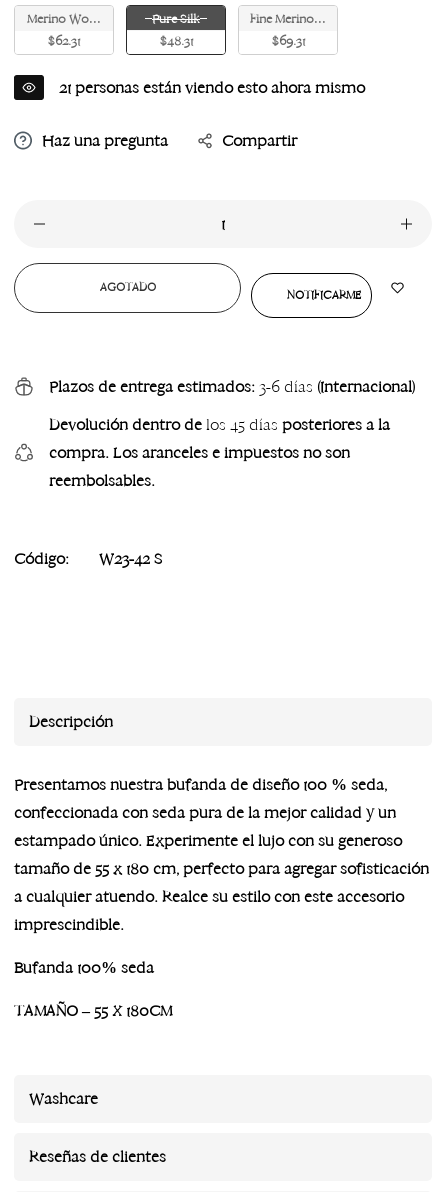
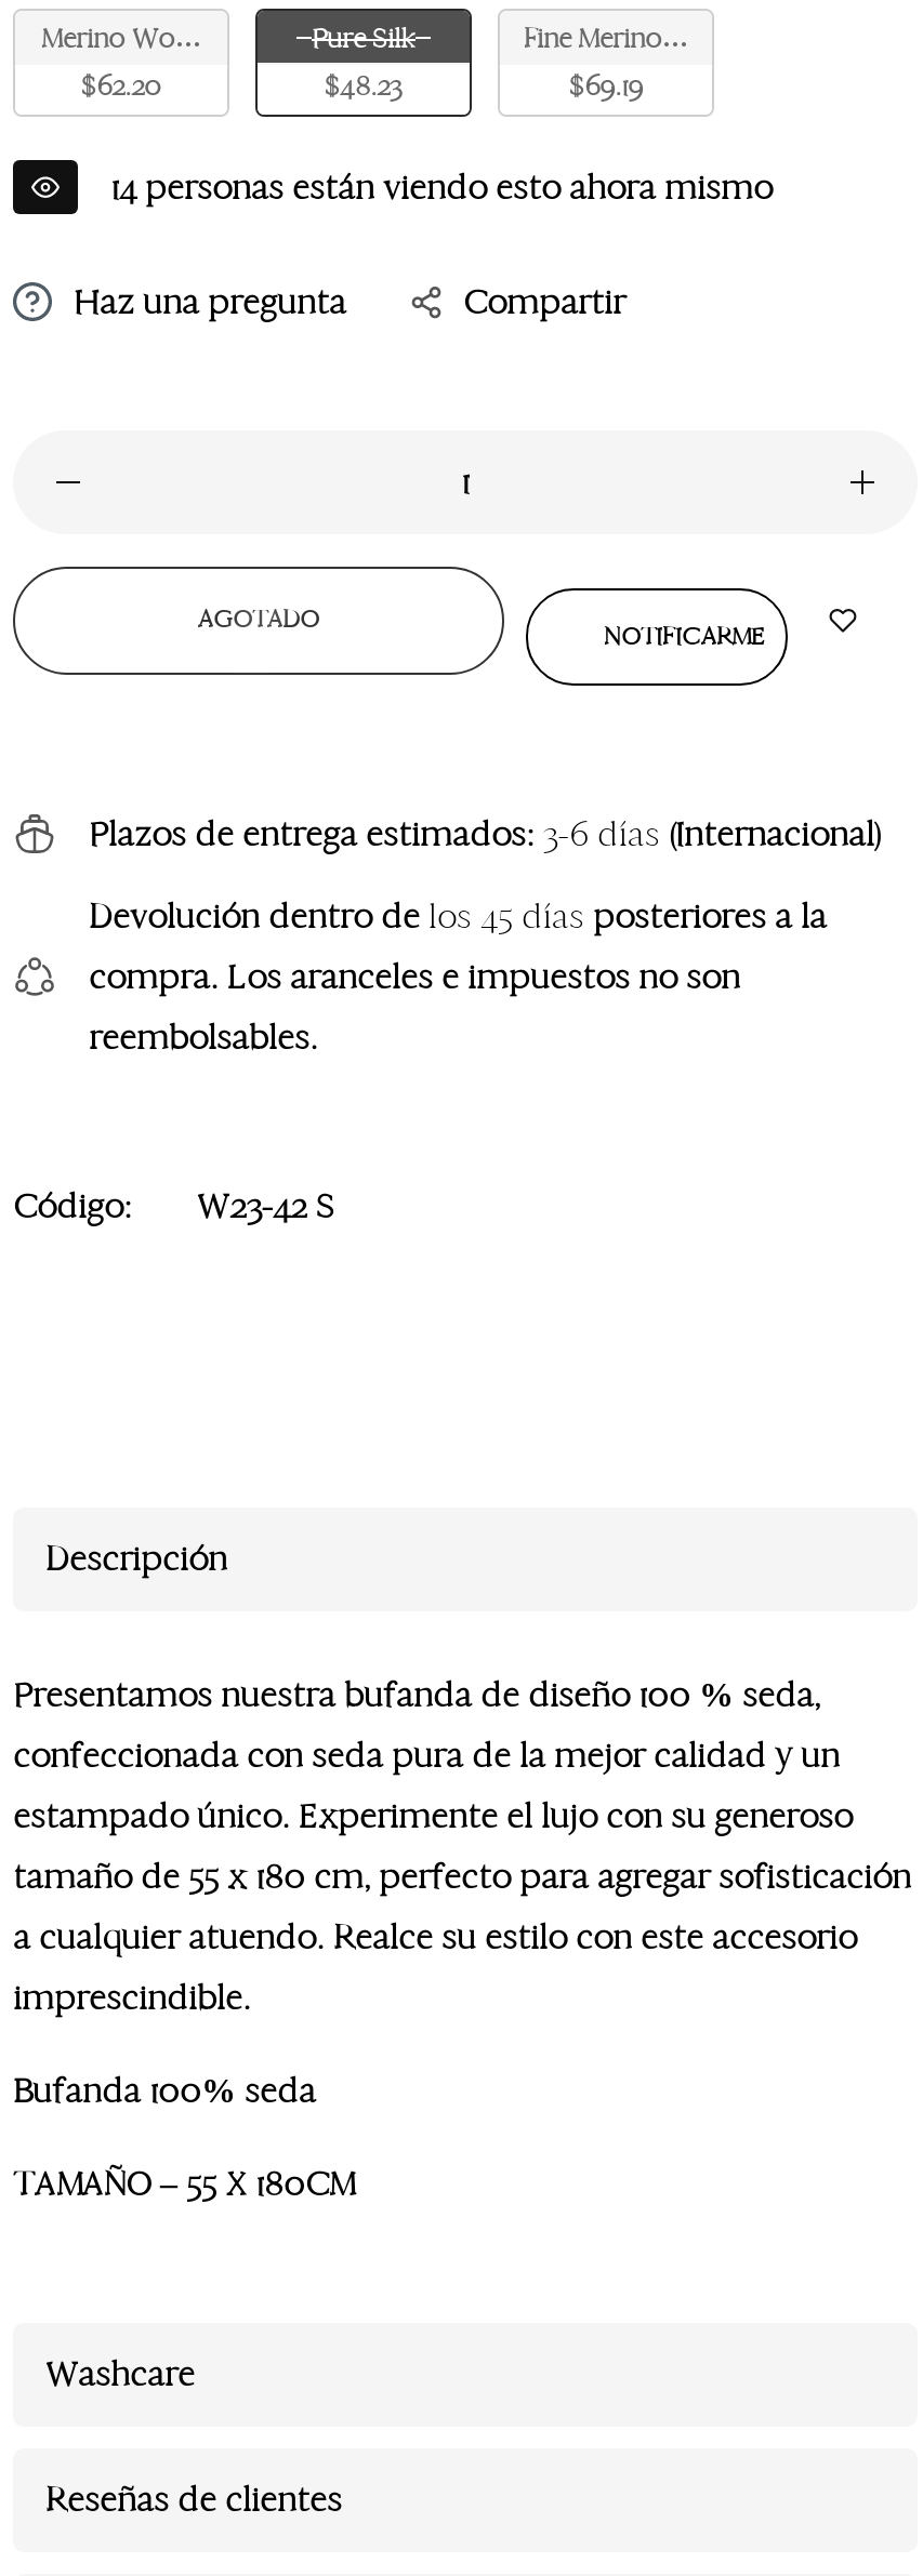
[48,33,80,49] $62.31 -> [81,69,161,103] $62.20
[159,33,192,49] $48.31 -> [325,69,403,103] $48.23
[271,33,304,49] $69.31 -> [569,69,643,103] $69.19
[59,78,365,97] 21 personas están viendo esto ahora mismo -> [110,166,773,207] 14 personas están viendo esto ahora mismo

